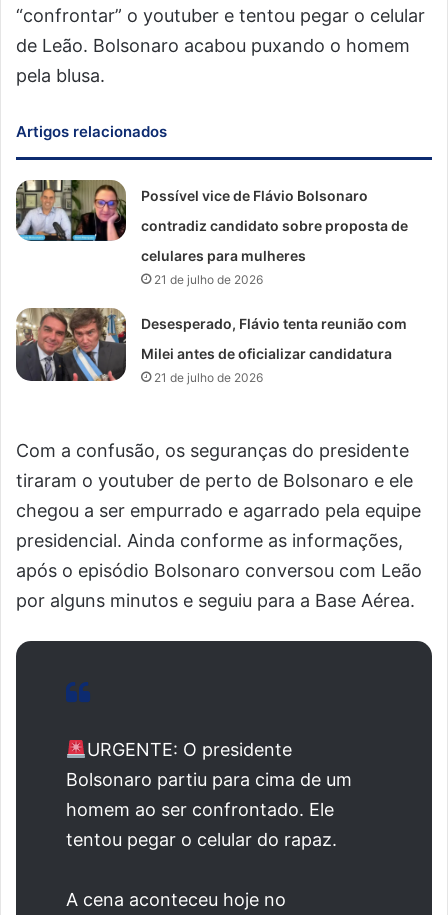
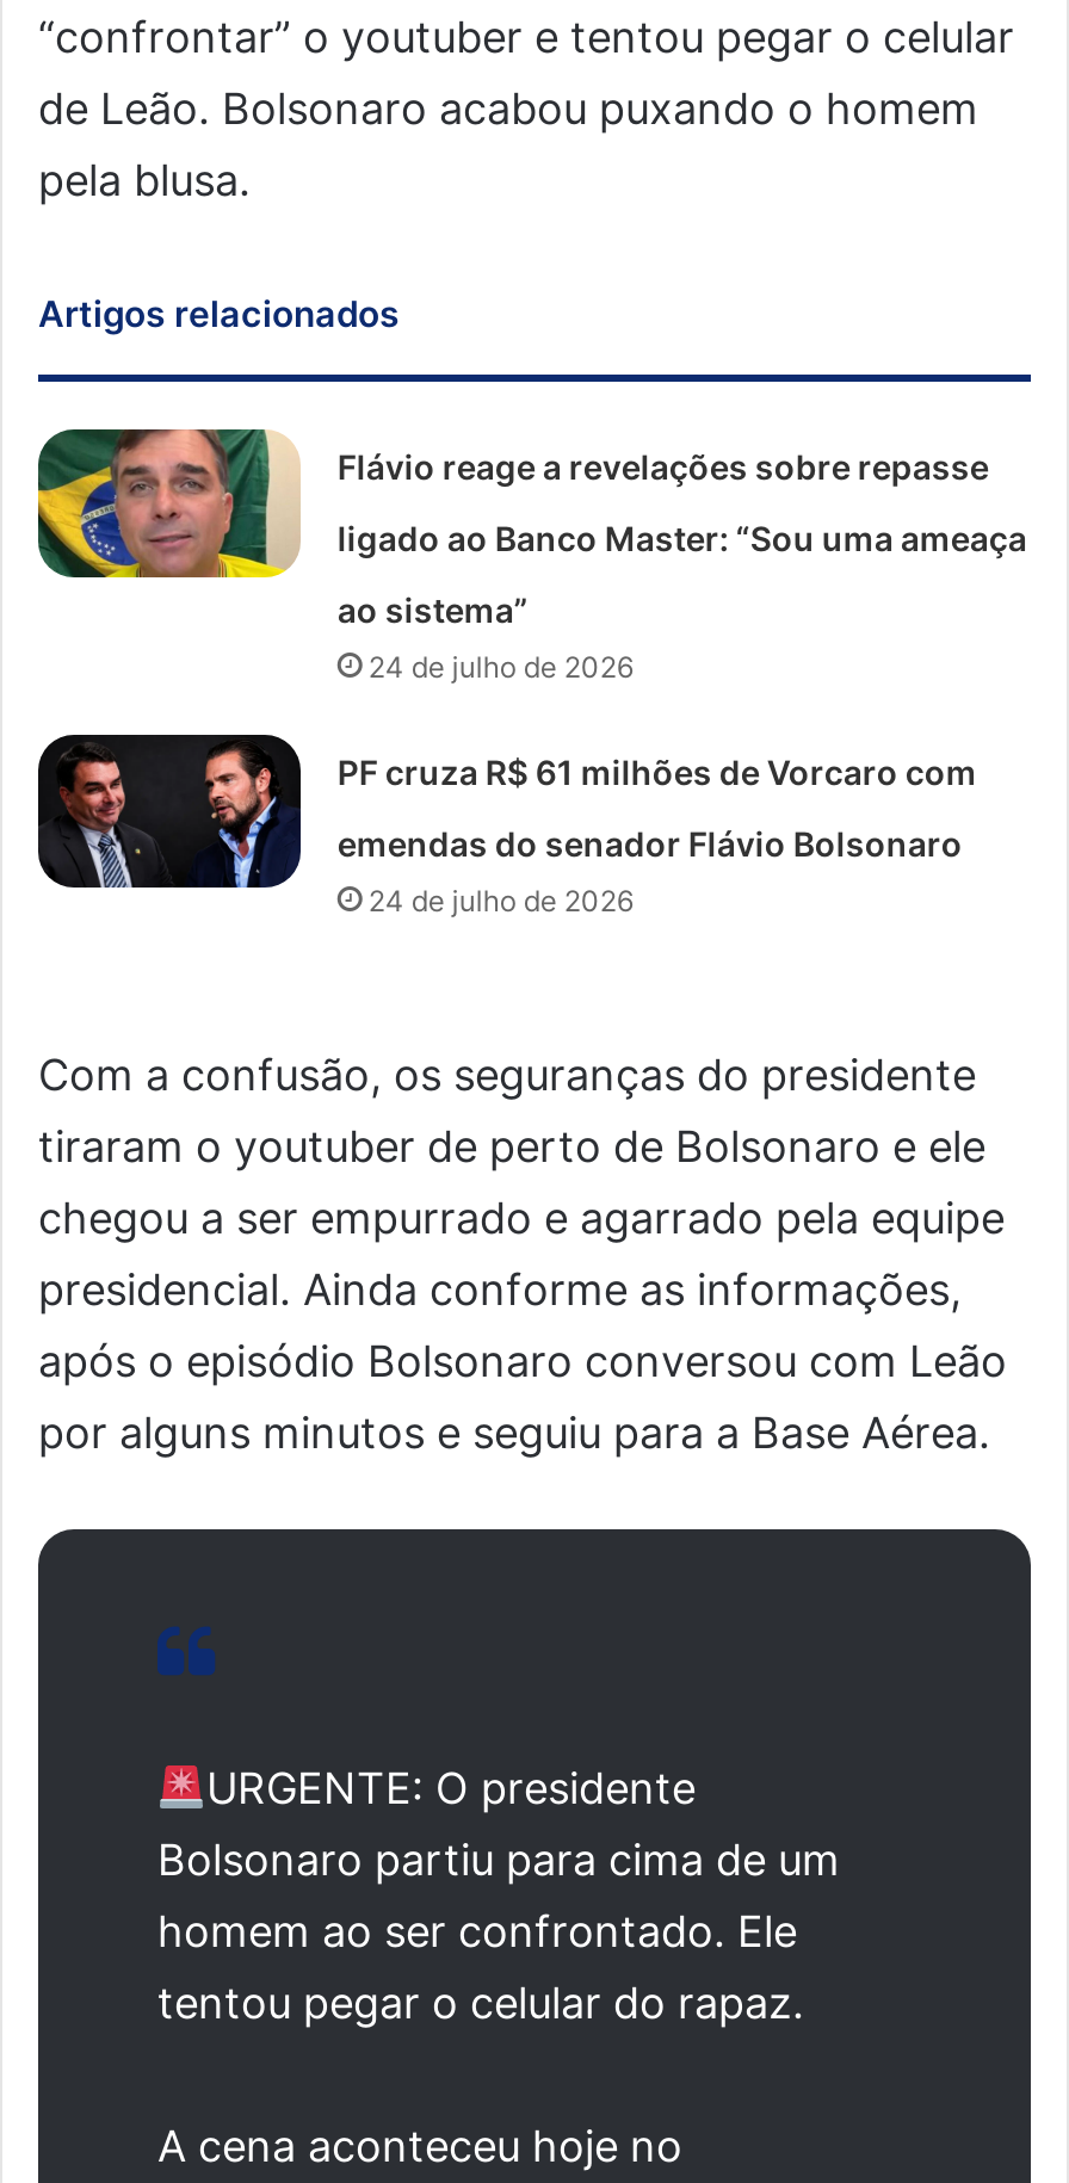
[15,179,368,242] [image] | Possível vice de Flávio Bolsonaro -> [36,427,989,580] [image] | Flávio reage a revelações sobre repasse
[141,217,408,234] contradiz candidato sobre proposta de -> [337,518,1027,558] ligado ao Banco Master: “Sou uma ameaça
[141,247,306,264] celulares para mulheres -> [337,589,528,630] ao sistema”
[154,272,263,287] 21 de julho de 2026 -> [368,649,633,685] 24 de julho de 2026
[15,307,407,382] [image] | Desesperado, Flávio tenta reunião com -> [36,732,977,909] [image] | PF cruza R$ 61 milhões de Vorcaro com
[141,345,392,362] Milei antes de oficializar candidatura -> [337,823,962,864] emendas do senador Flávio Bolsonaro
[154,370,263,385] 21 de julho de 2026 -> [368,883,633,919] 24 de julho de 2026

